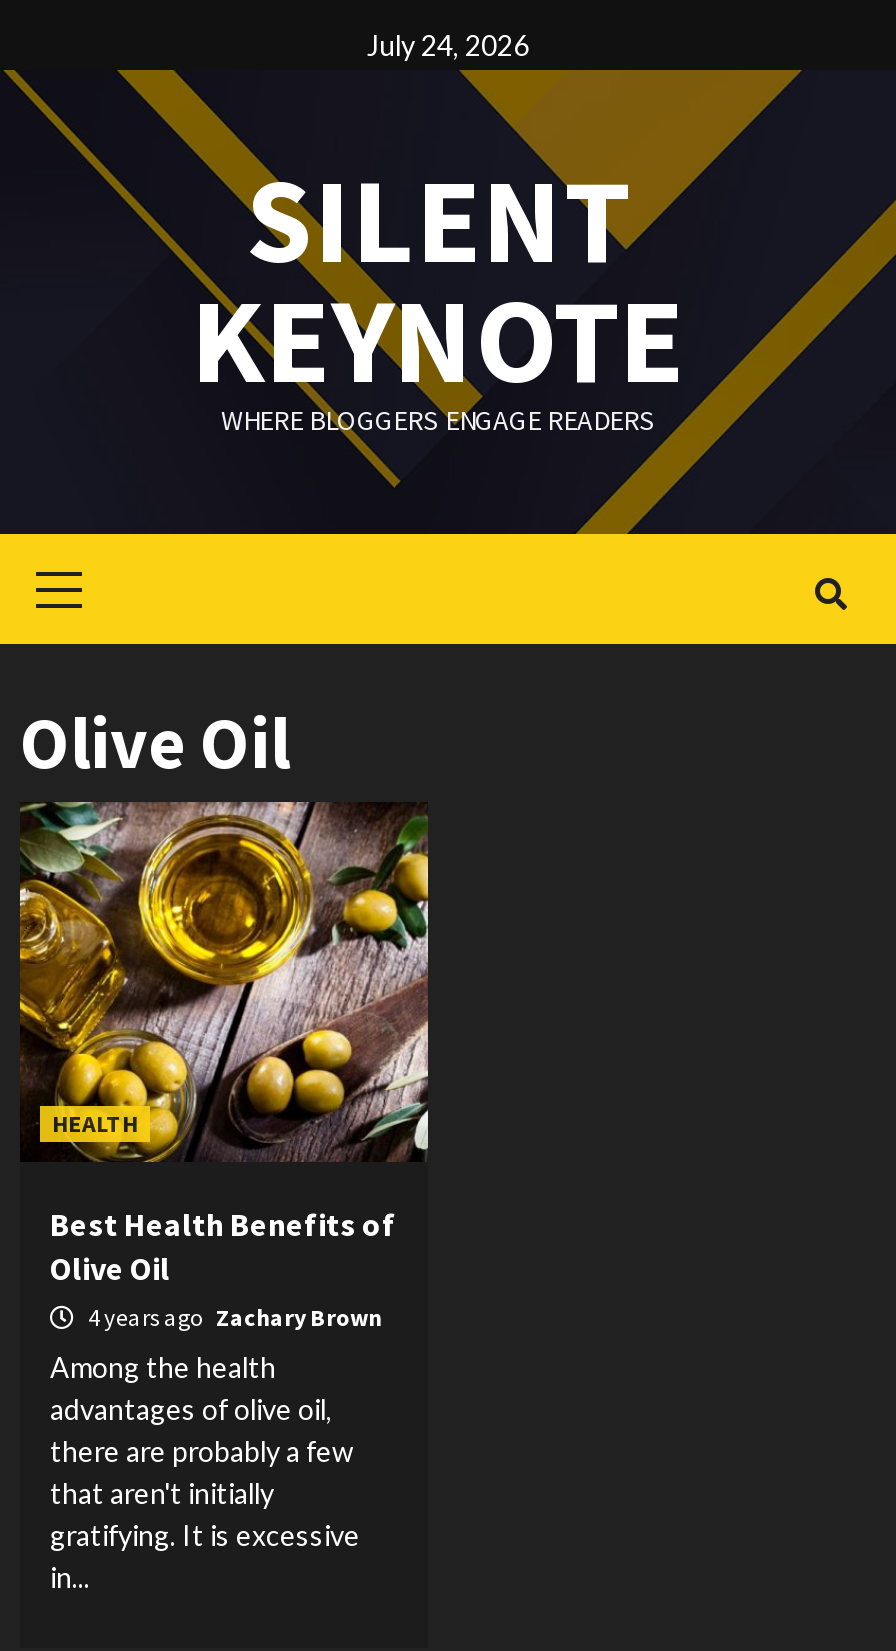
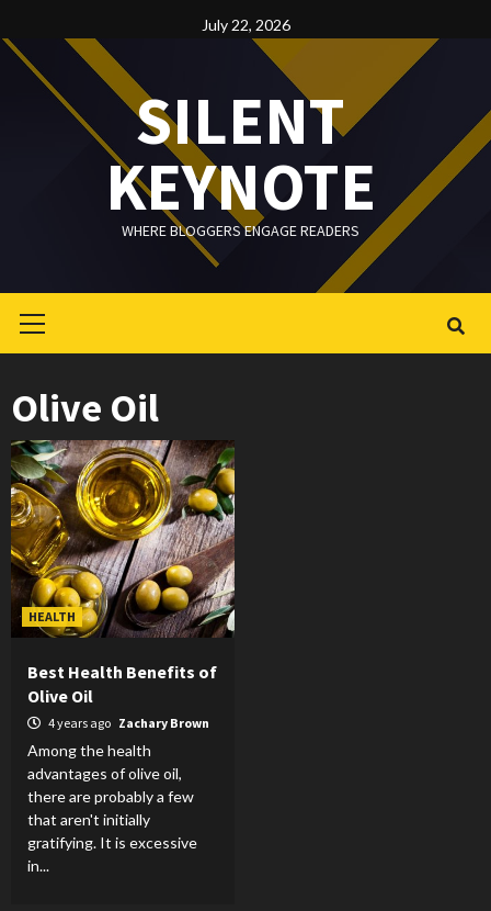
[367,28,529,62] July 24, 2026 -> [201,15,290,34] July 22, 2026

